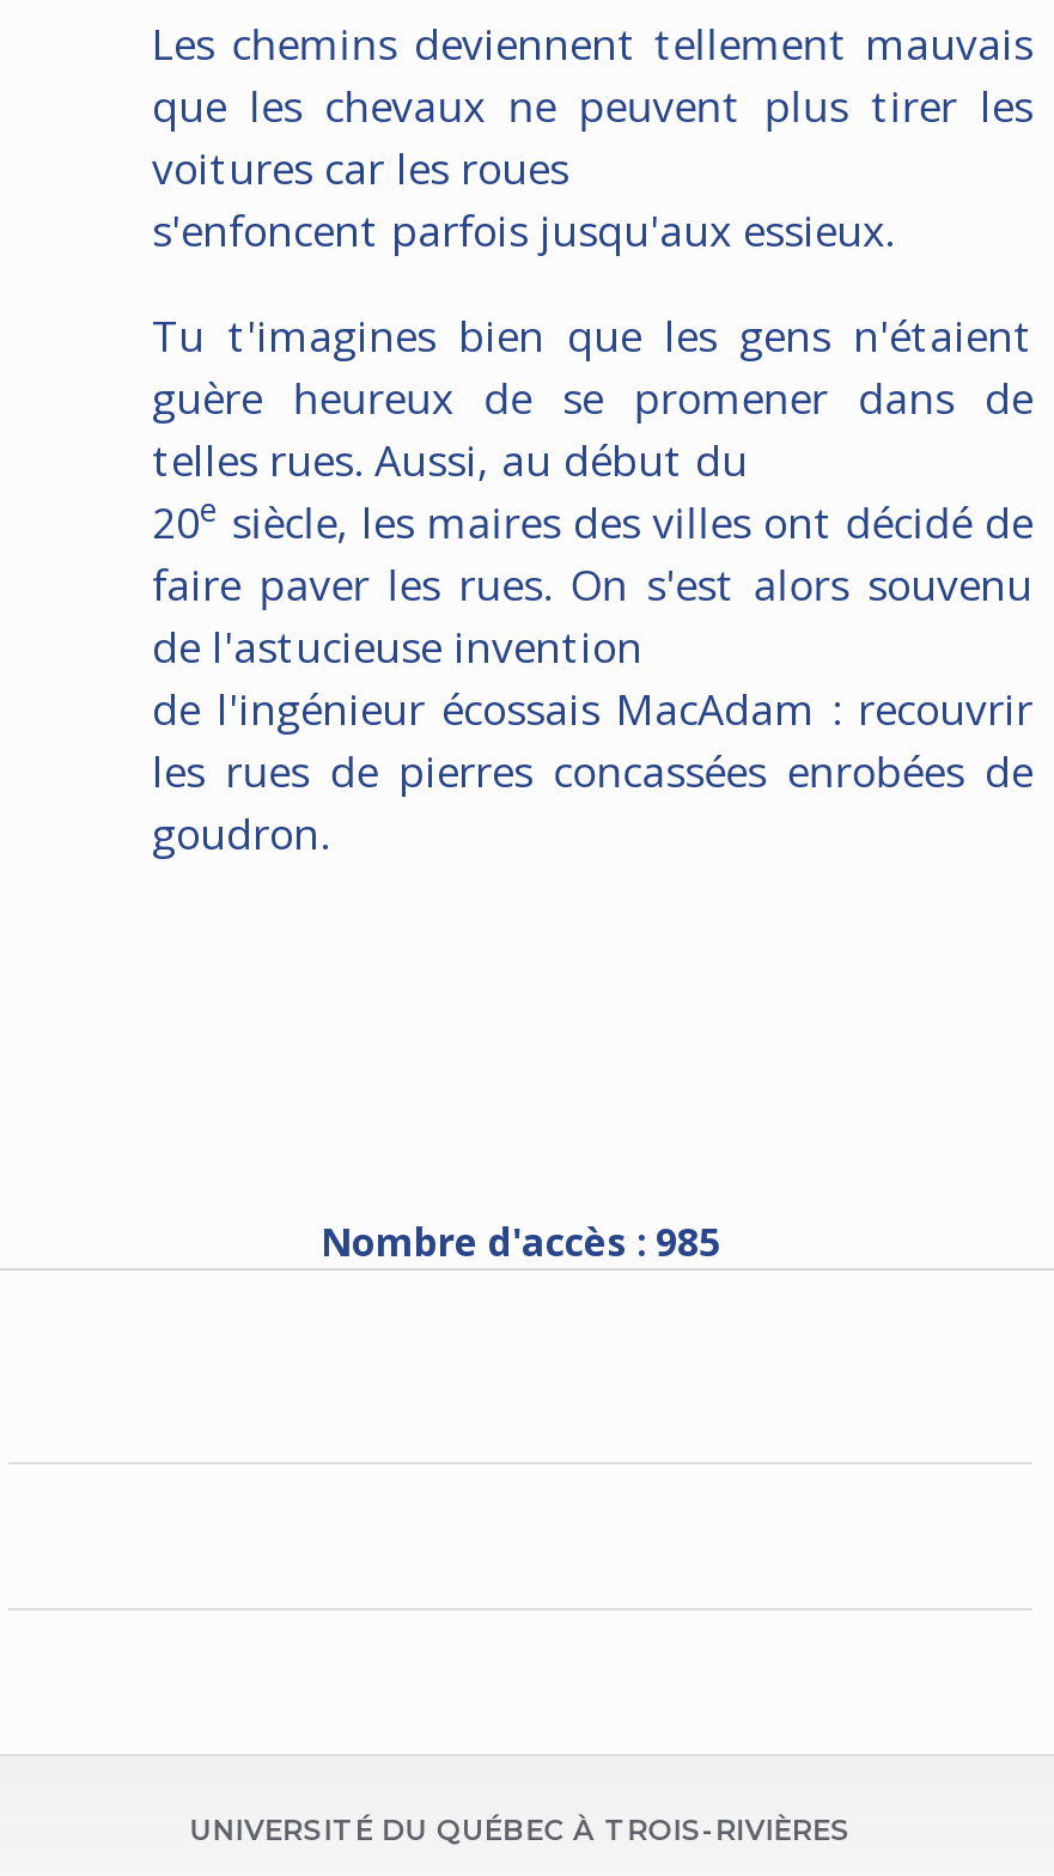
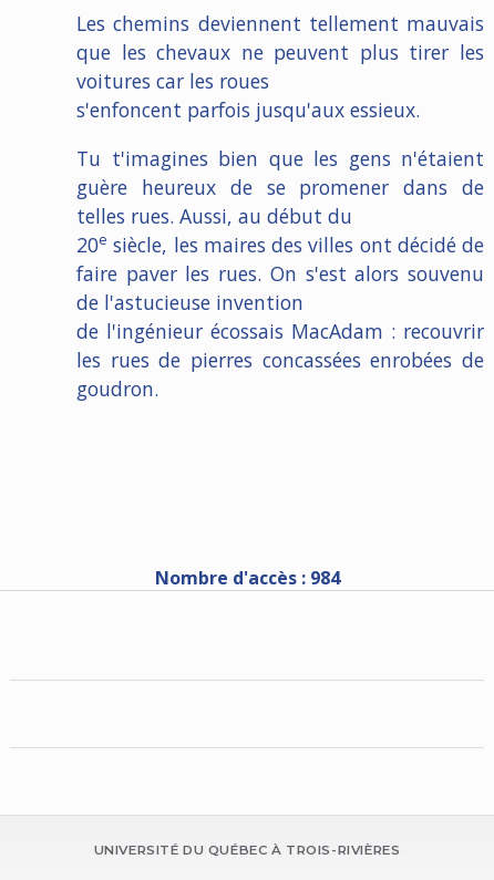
[321,1215,720,1267] Nombre d'accès : 985 -> [155,565,339,590] Nombre d'accès : 984

